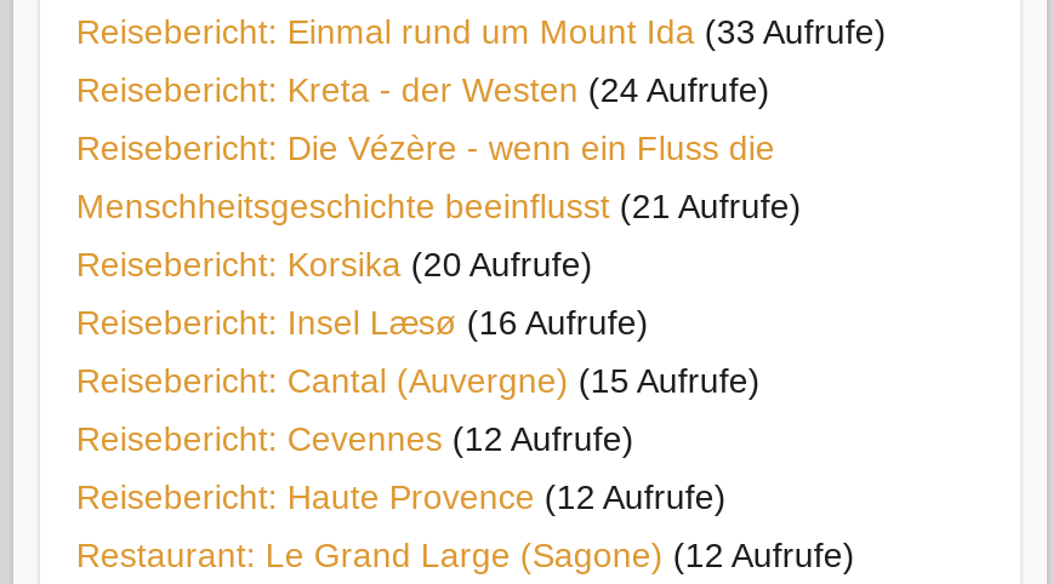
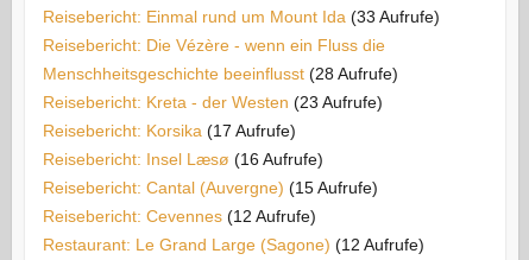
[76,69,770,108] Reisebericht: Kreta - der Westen (24 Aufrufe) -> none
[76,186,801,283] Menschheitsgeschichte beeinflusst (21 Aufrufe) | Reisebericht: Korsika (20 Aufrufe) -> [43,64,398,140] Menschheitsgeschichte beeinflusst (28 Aufrufe) | Reisebericht: Kreta - der Westen (23 Aufrufe) | Reisebericht: Korsika (17 Aufrufe)
[76,476,726,515] Reisebericht: Haute Provence (12 Aufrufe) -> none

